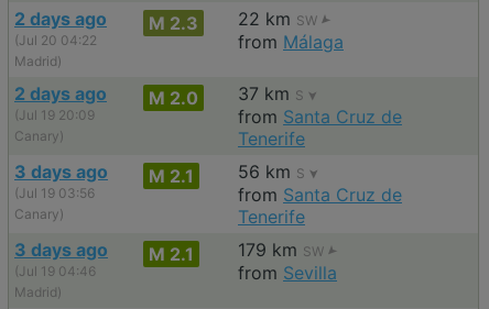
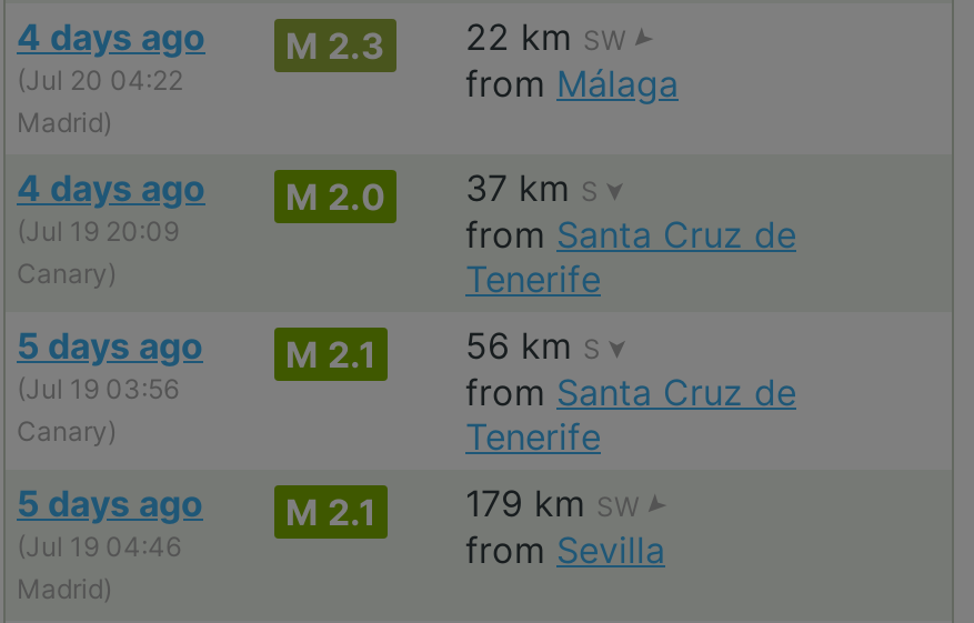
[14,8,320,35] 2 days ago M 2.3 22 km SW -> [17,15,632,69] 4 days ago M 2.3 22 km SW
[14,83,307,109] 2 days ago M 2.0 37 km S -> [17,166,605,220] 4 days ago M 2.0 37 km S
[14,161,308,187] 3 days ago M 2.1 56 km S -> [17,324,608,377] 5 days ago M 2.1 56 km S
[14,239,108,261] 3 days ago -> [17,482,203,526] 5 days ago

